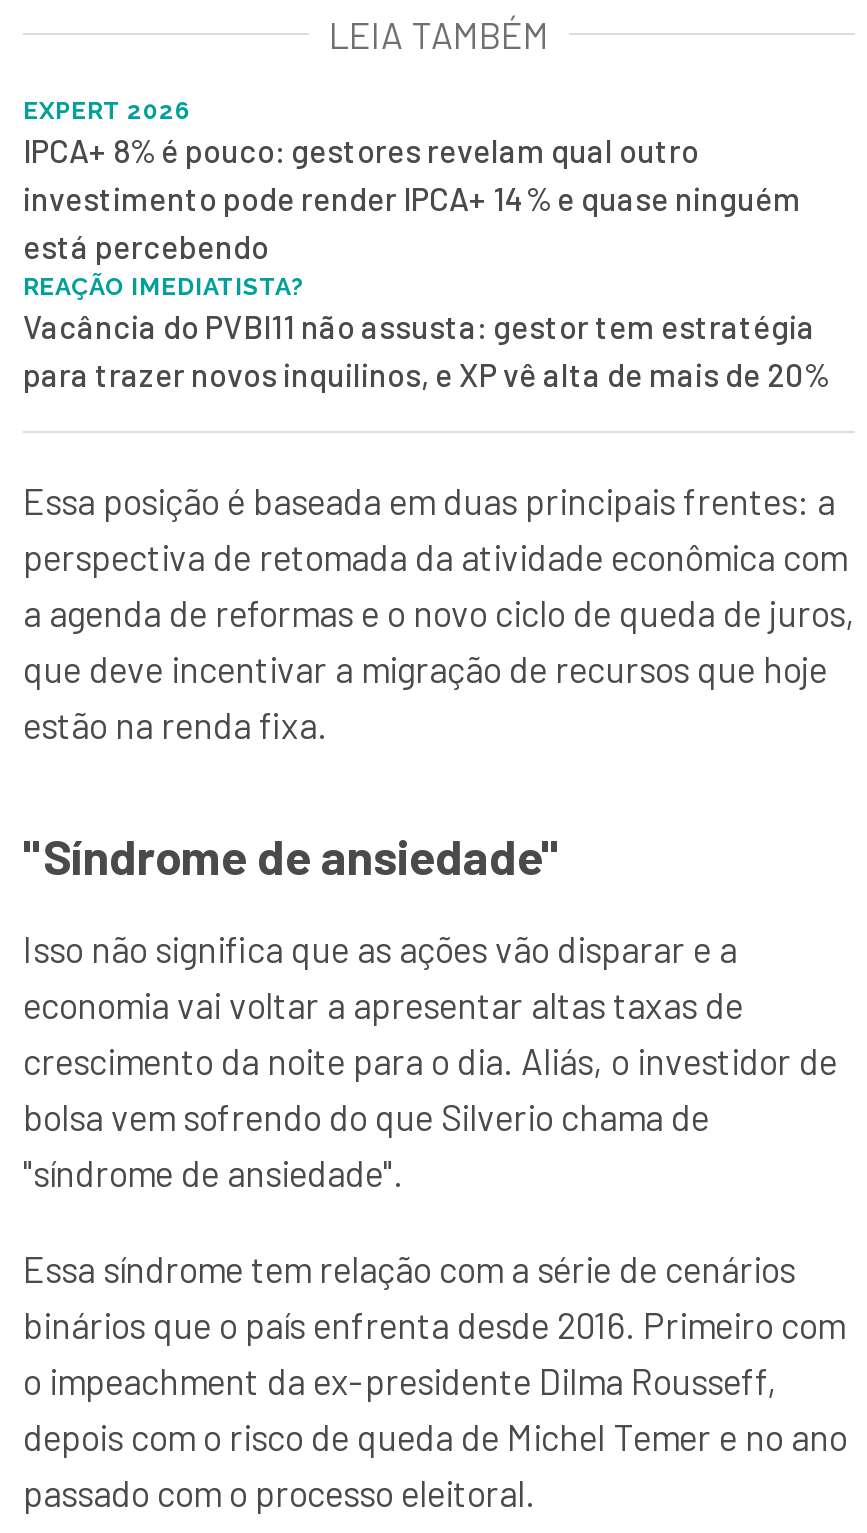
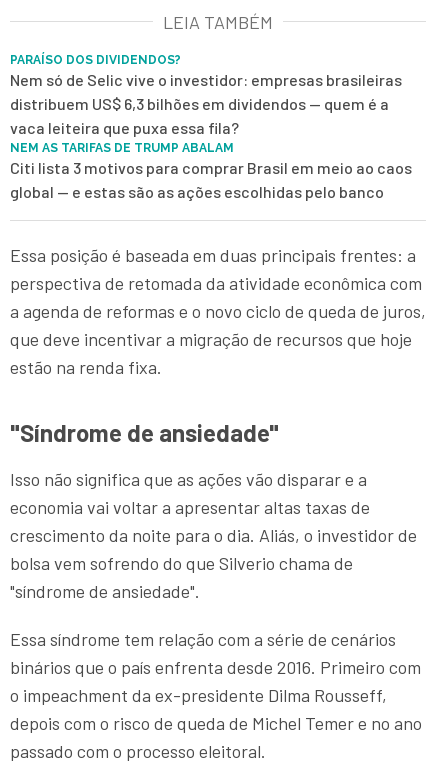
[23,97,829,393] EXPERT 2026 | IPCA+ 8% é pouco: gestores revelam qual outro | investimento pode render IPCA+ 14% e quase ninguém | está percebendo | REAÇÃO IMEDIATISTA? | Vacância do PVBI11 não assusta: gestor tem estratégia | para trazer novos inquilinos, e XP vê alta de mais de 20% -> [10,53,412,201] PARAÍSO DOS DIVIDENDOS? | Nem só de Selic vive o investidor: empresas brasileiras | distribuem US$ 6,3 bilhões em dividendos — quem é a | vaca leiteira que puxa essa fila? | NEM AS TARIFAS DE TRUMP ABALAM | Citi lista 3 motivos para comprar Brasil em meio ao caos | global — e estas são as ações escolhidas pelo banco

